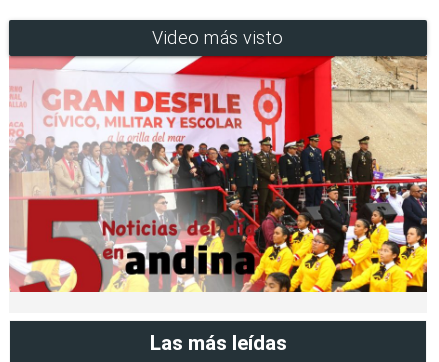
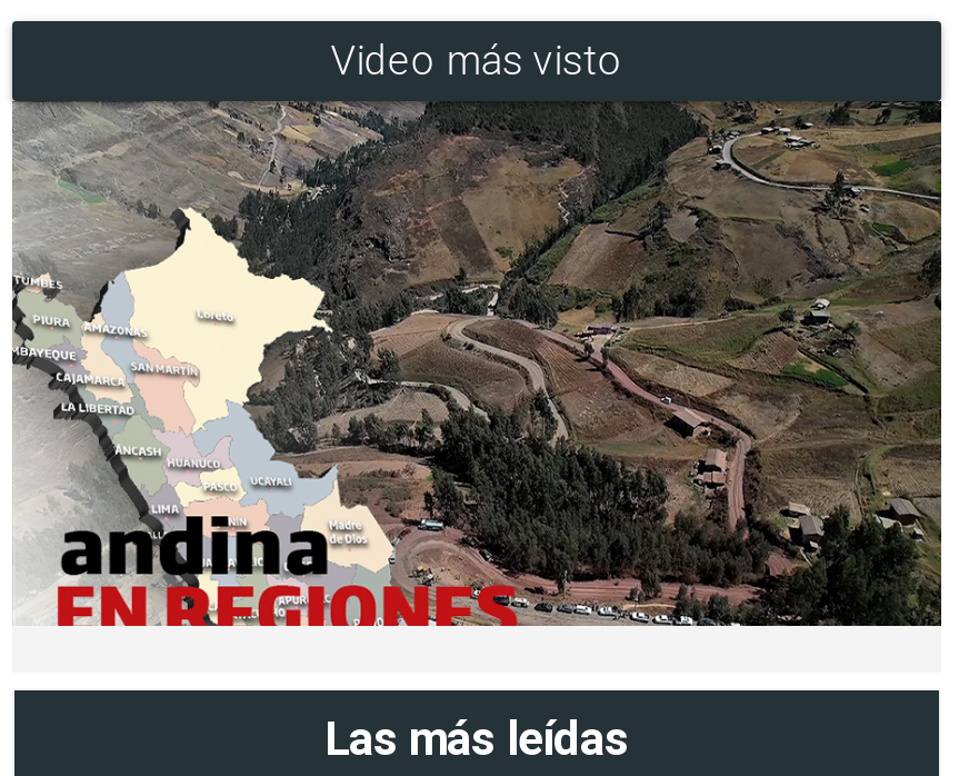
[9,55,428,293] [image] -> [10,101,943,628] [image]

